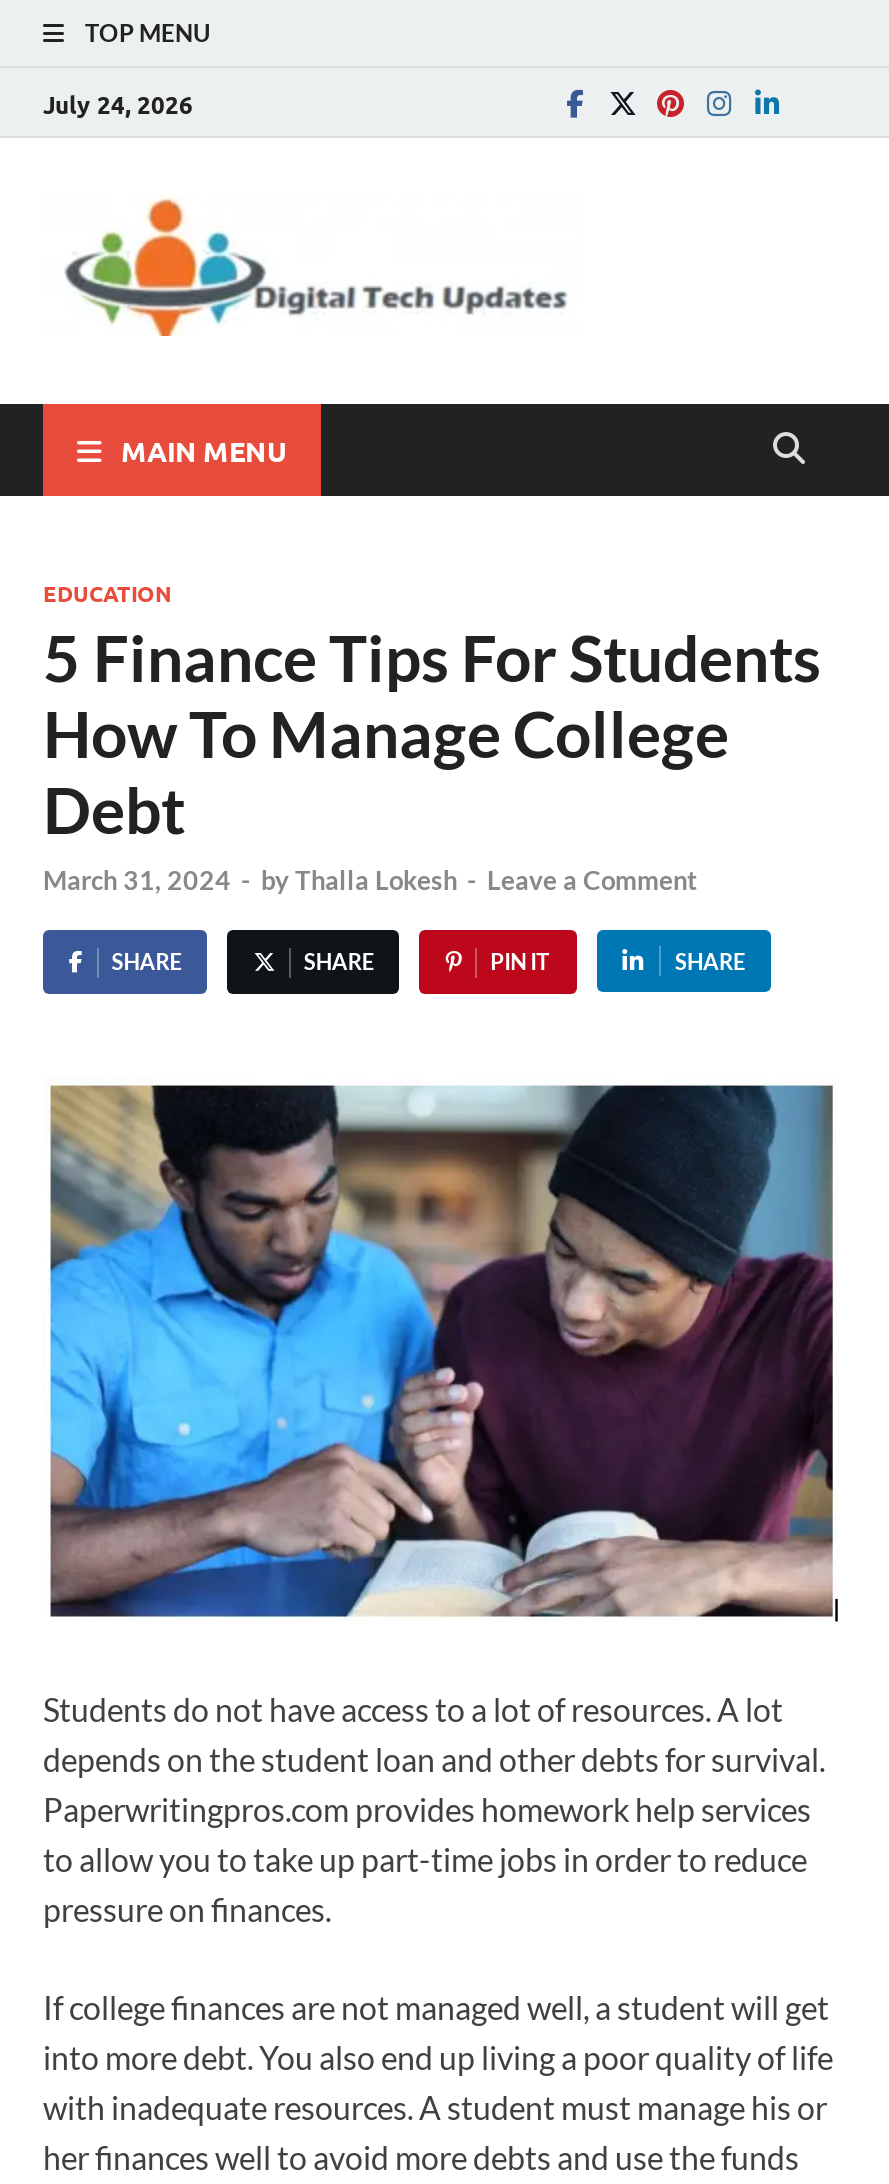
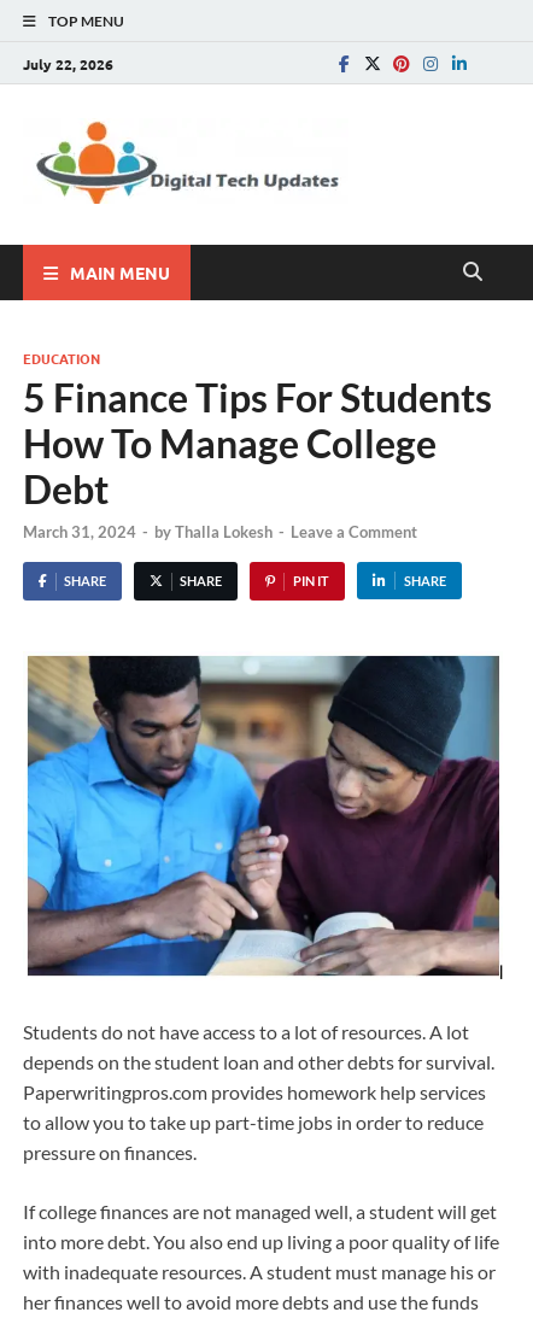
[43,87,193,119] July 24, 2026 -> [23,54,113,73] July 22, 2026

